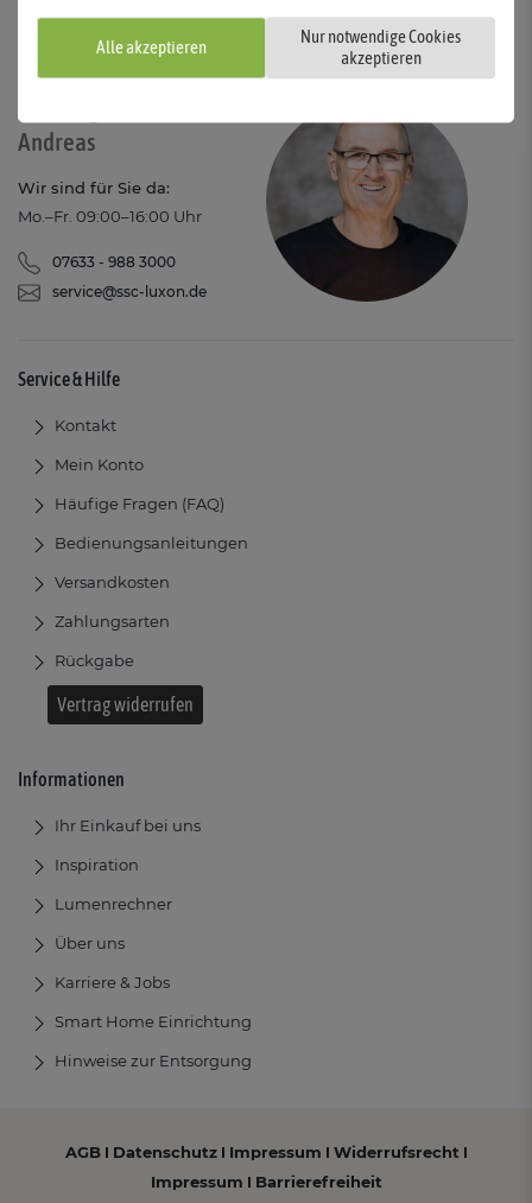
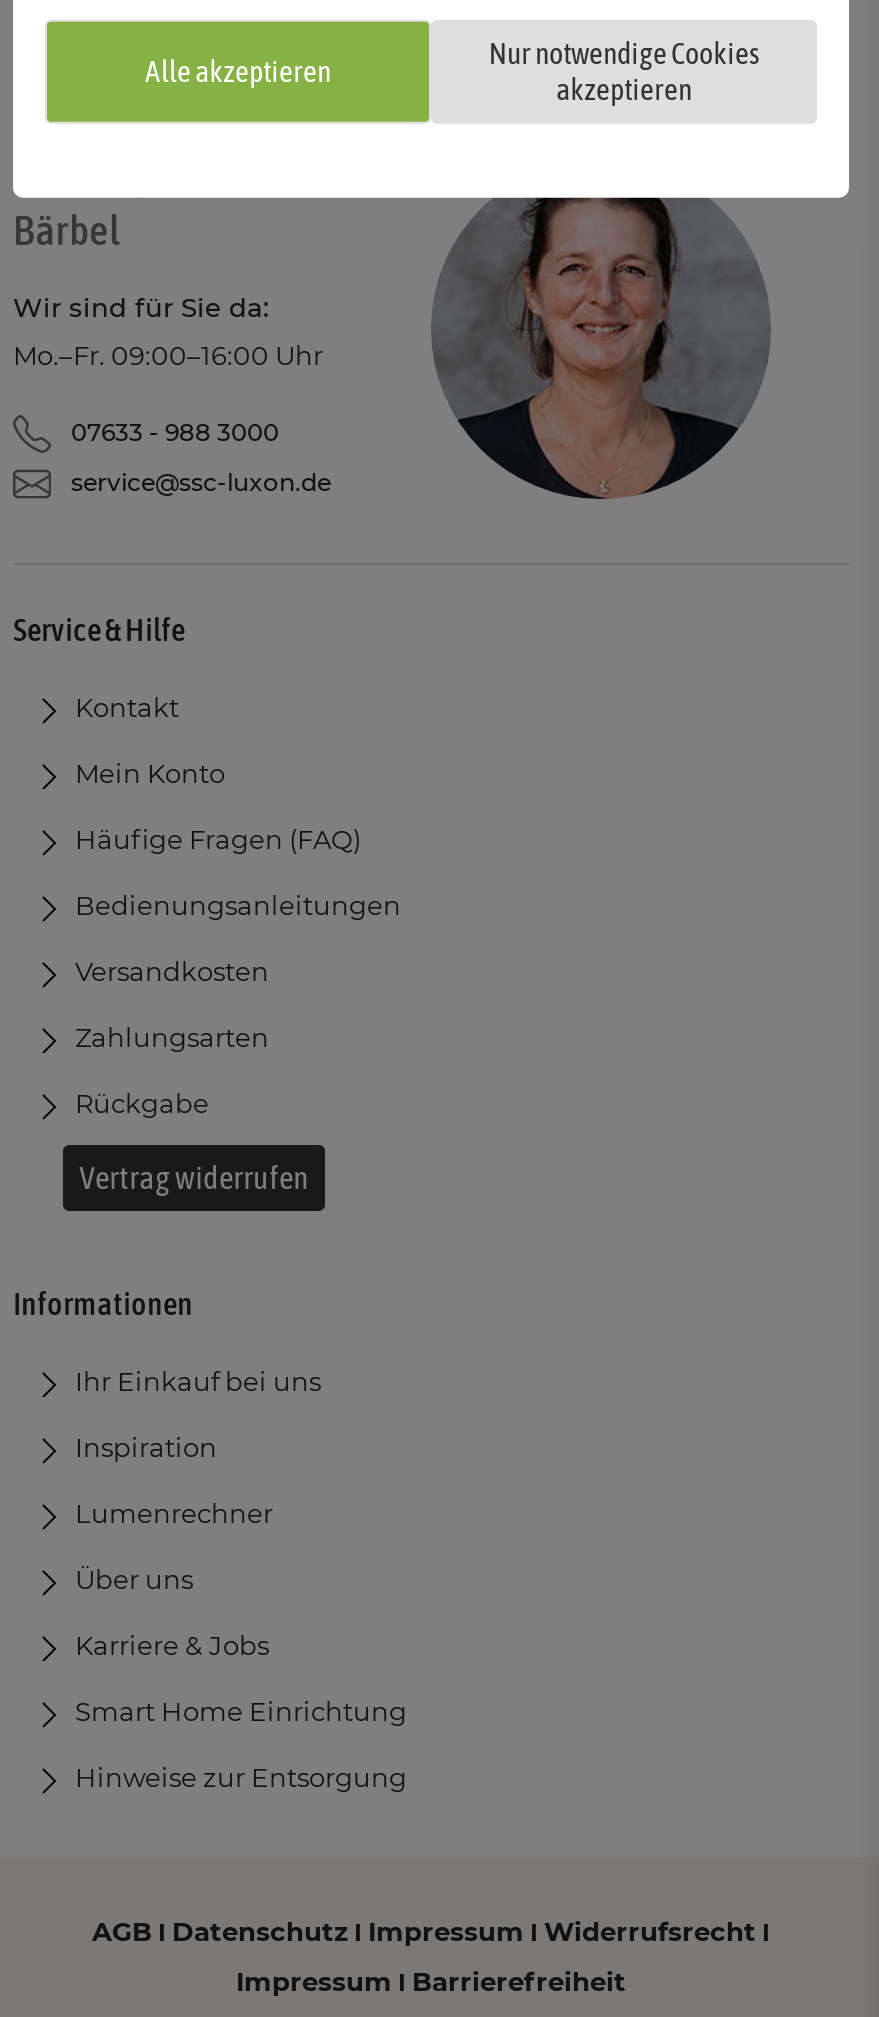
[18,127,95,156] Andreas -> [13,205,121,253] Bärbel
[273,122,456,302] [image] -> [441,197,749,497] [image]

